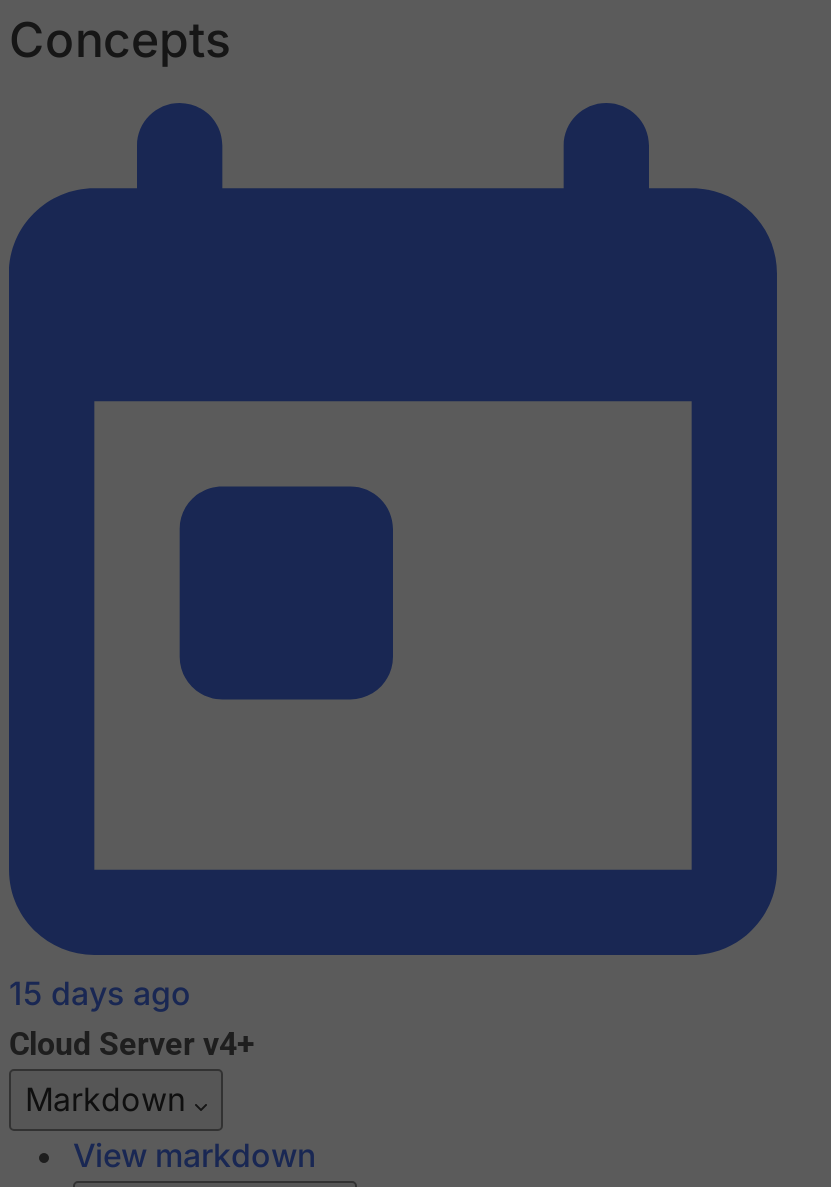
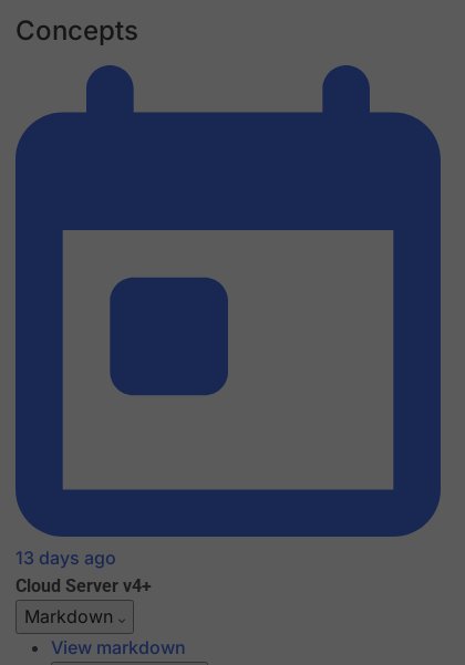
[9,974,191,1014] 15 days ago -> [15,547,116,569] 13 days ago

